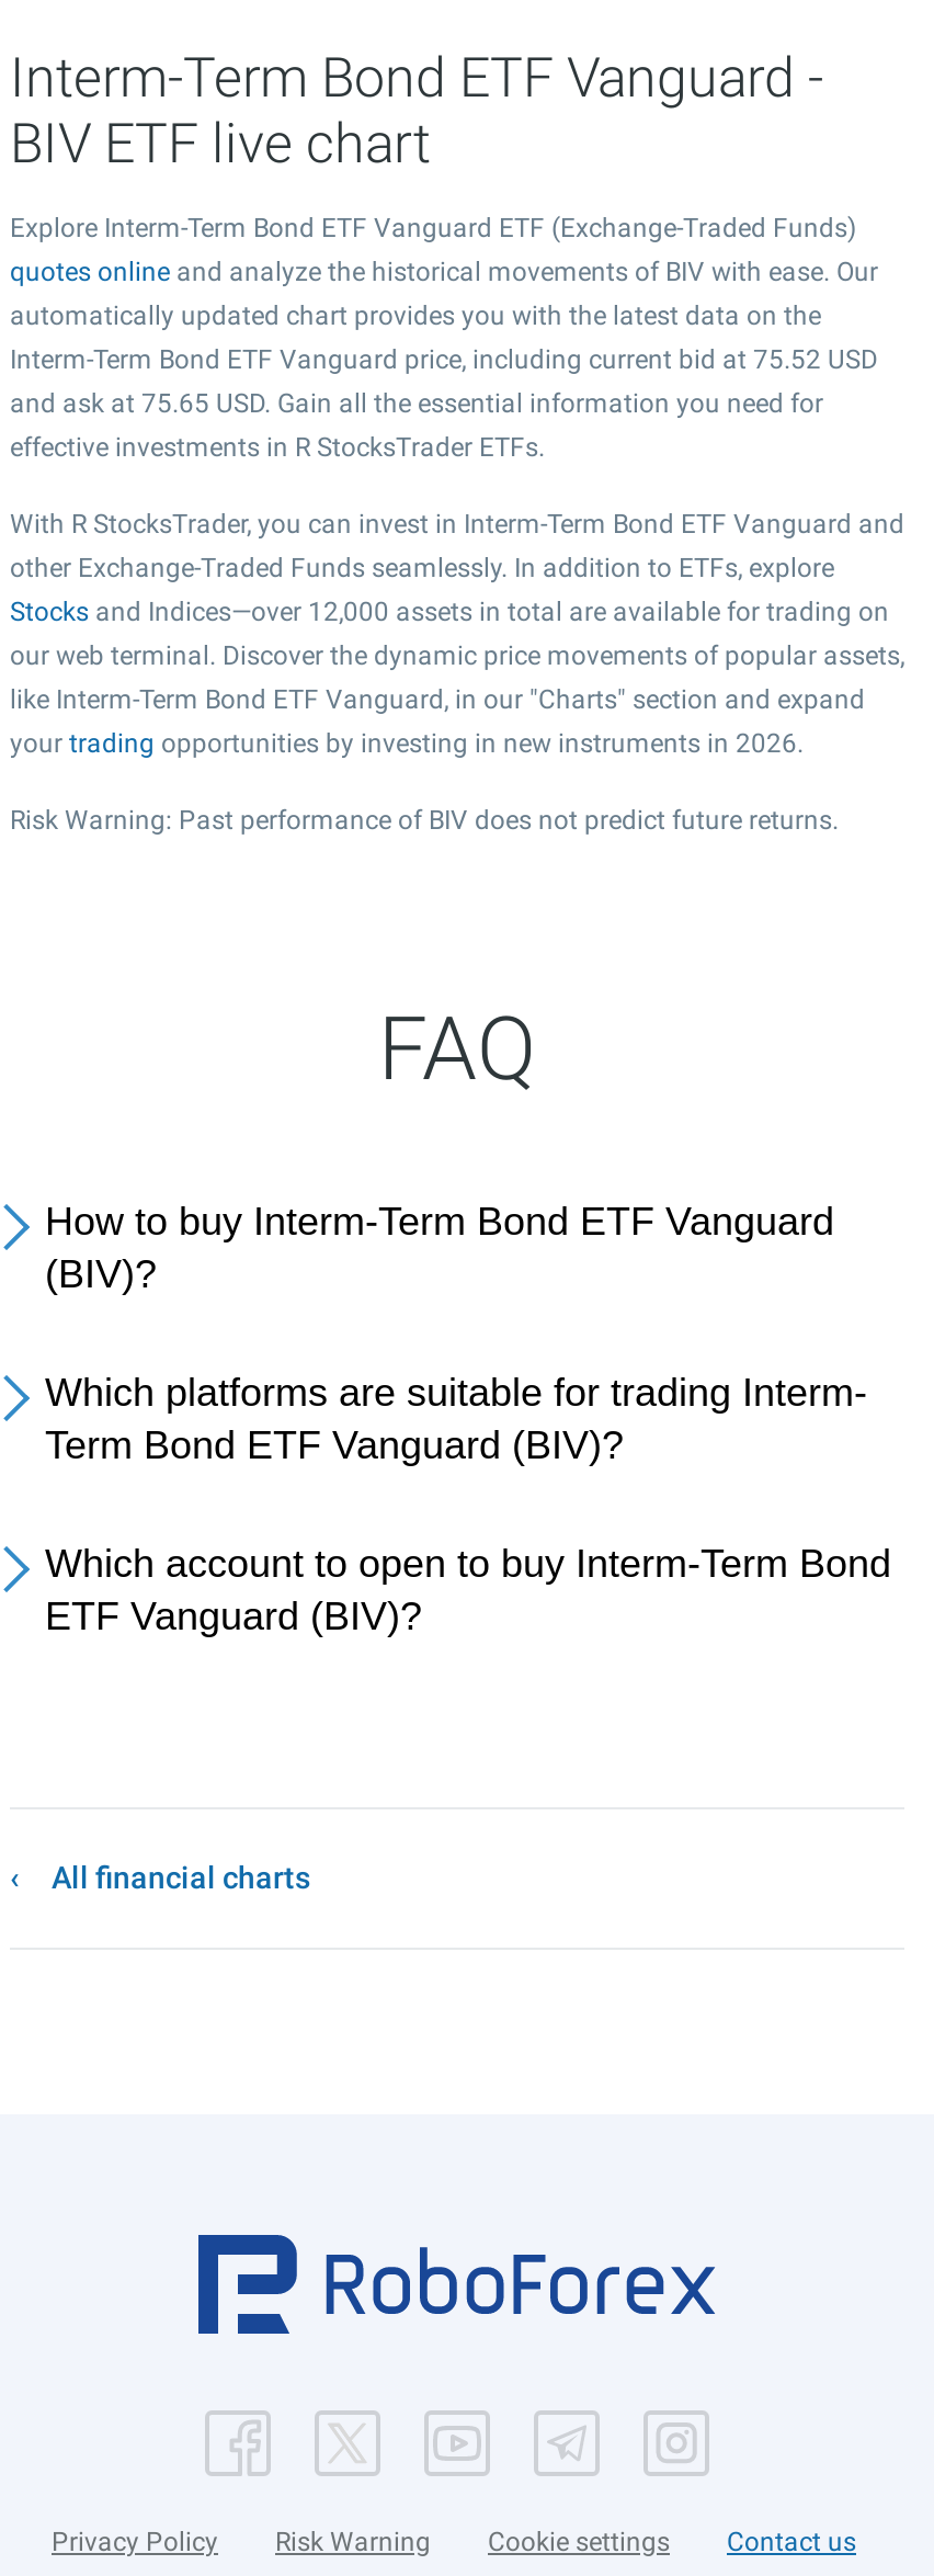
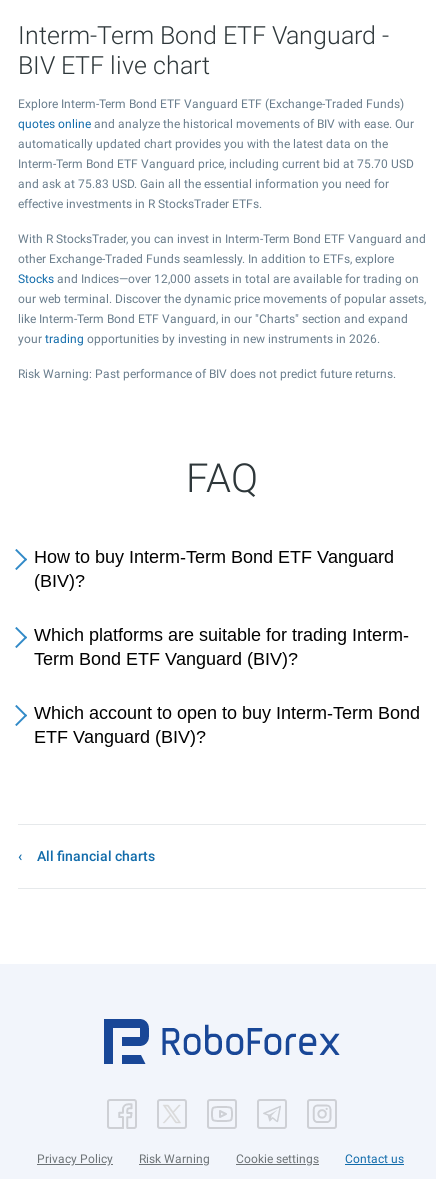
[10,344,878,375] Interm-Term Bond ETF Vanguard price, including current bid at 75.52 USD -> [18,157,414,171] Interm-Term Bond ETF Vanguard price, including current bid at 75.70 USD
[10,388,823,419] and ask at 75.65 USD. Gain all the essential information you need for -> [18,177,389,191] and ask at 75.83 USD. Gain all the essential information you need for

